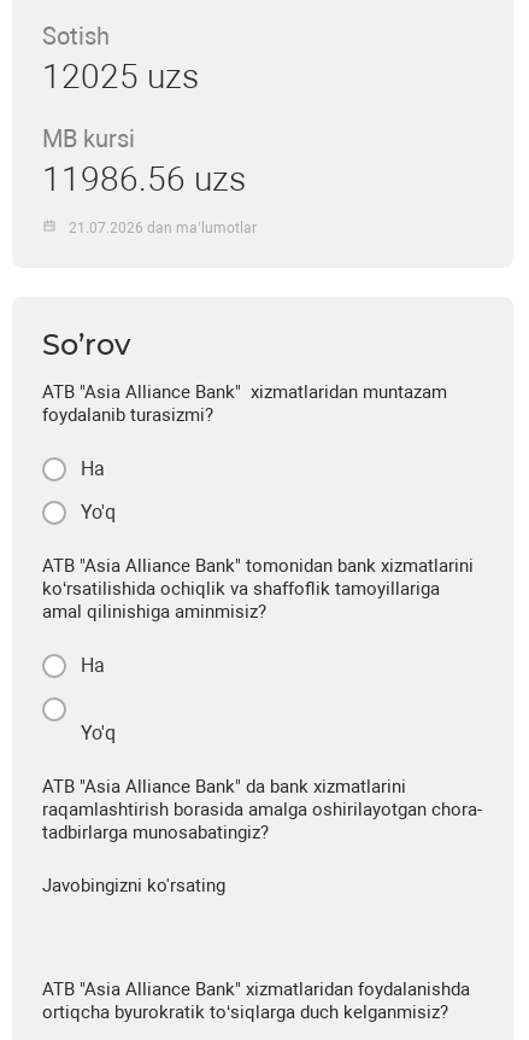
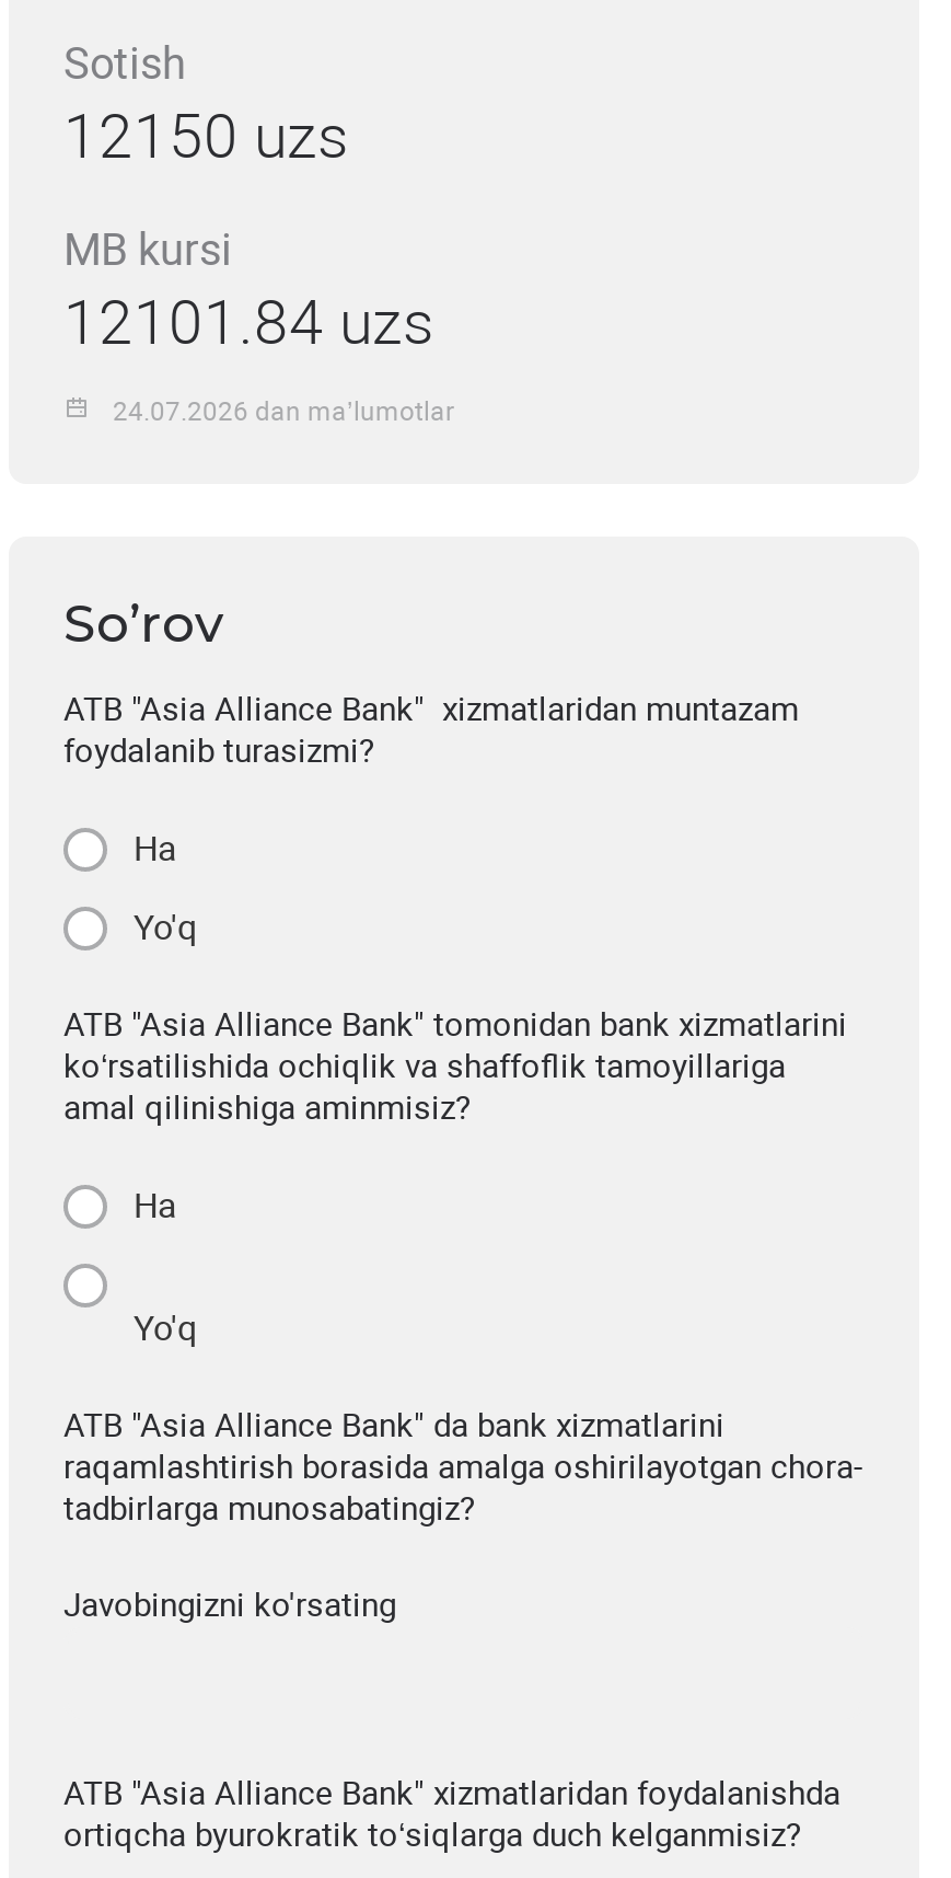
[42,57,199,97] 12025 uzs -> [63,101,348,173] 12150 uzs
[42,159,246,199] 11986.56 uzs -> [63,287,433,359] 12101.84 uzs
[69,219,257,236] 21.07.2026 dan ma’lumotlar -> [113,395,454,426] 24.07.2026 dan ma’lumotlar

